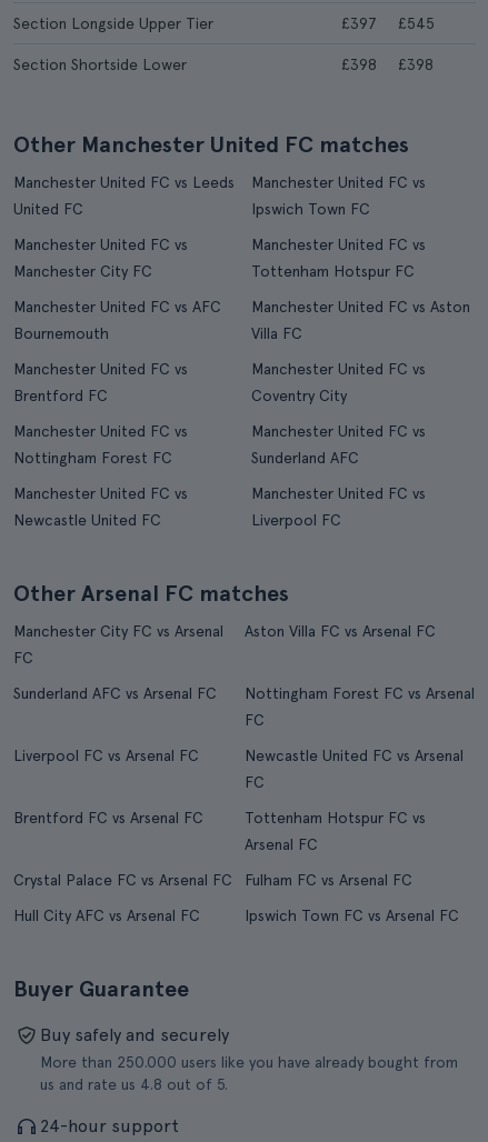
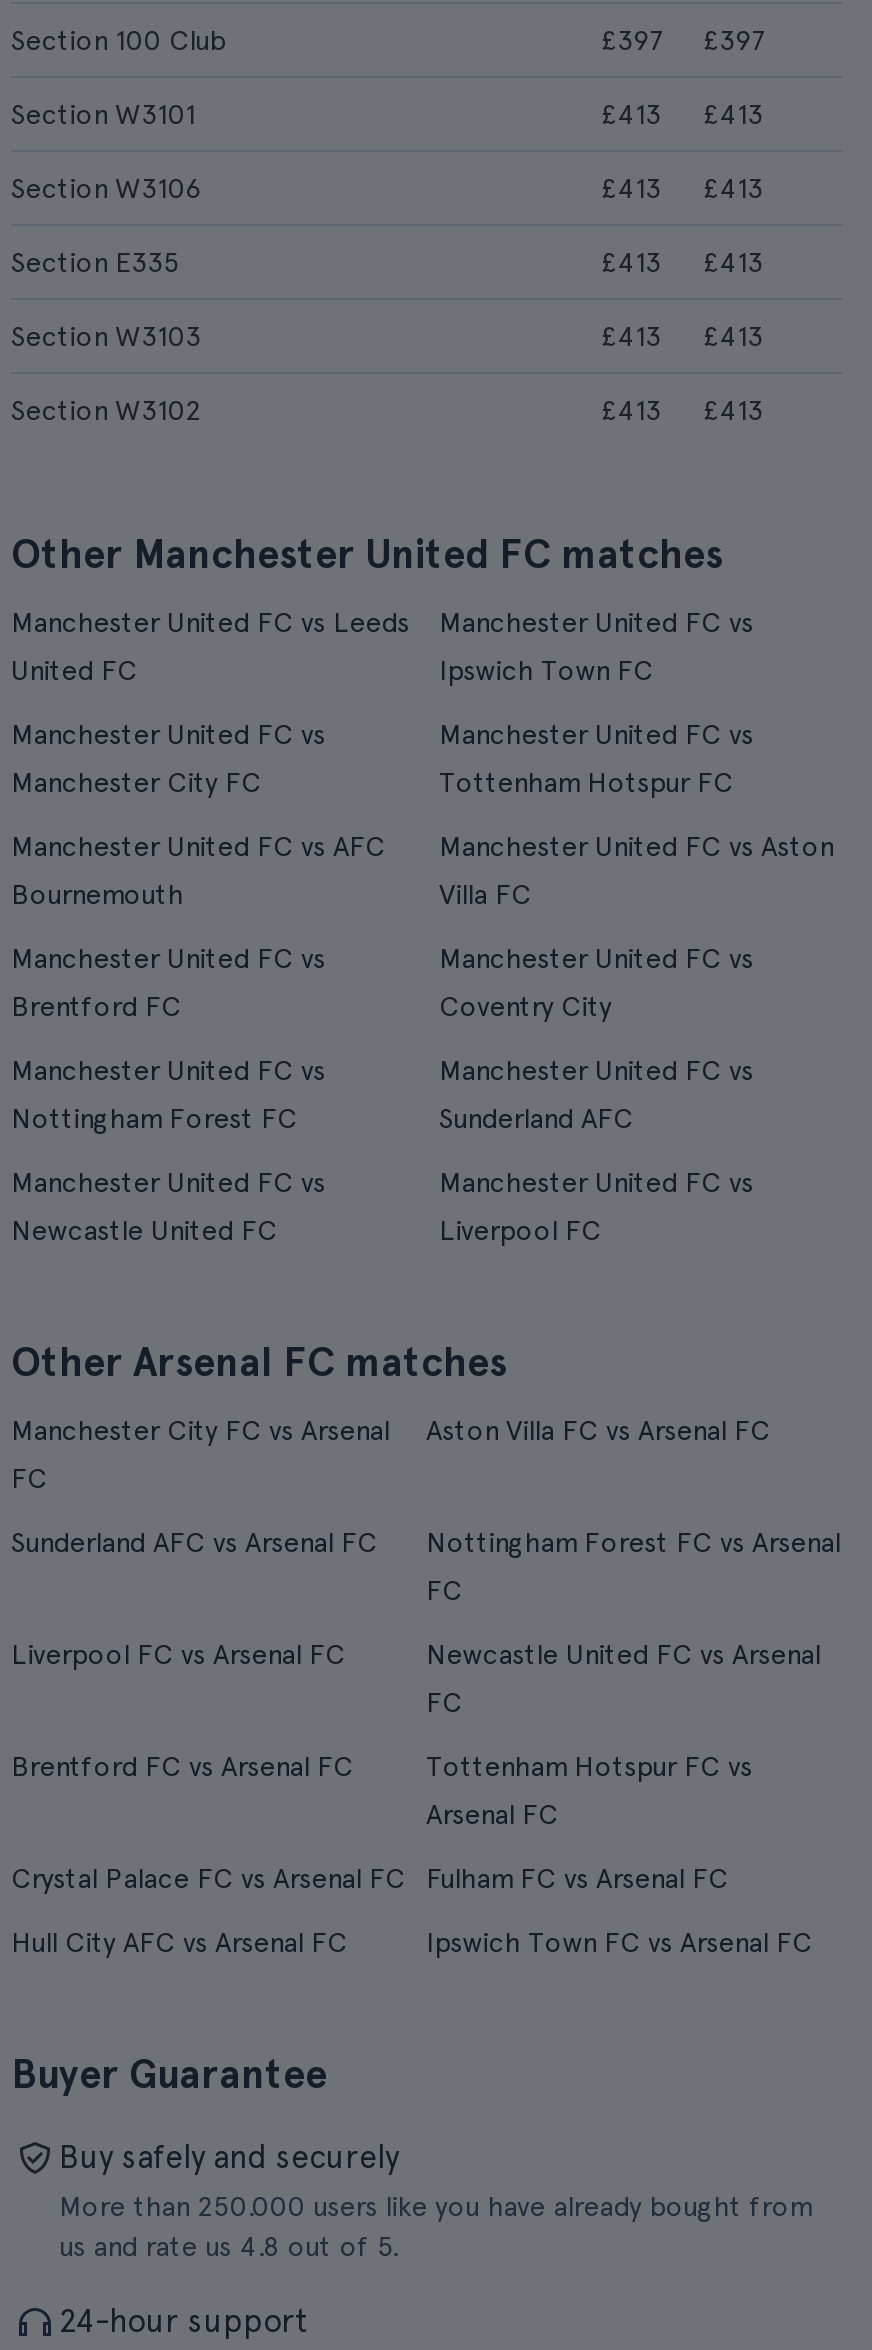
[13,14,213,32] Section Longside Upper Tier -> [11,24,225,56] Section 100 Club
[13,14,435,73] £545 | Section Shortside Lower | £398 | £398 -> [11,24,767,426] £397 | Section W3101 | £413 | £413 | Section W3106 | £413 | £413 | Section E335 | £413 | £413 | Section W3103 | £413 | £413 | Section W3102 | £413 | £413

